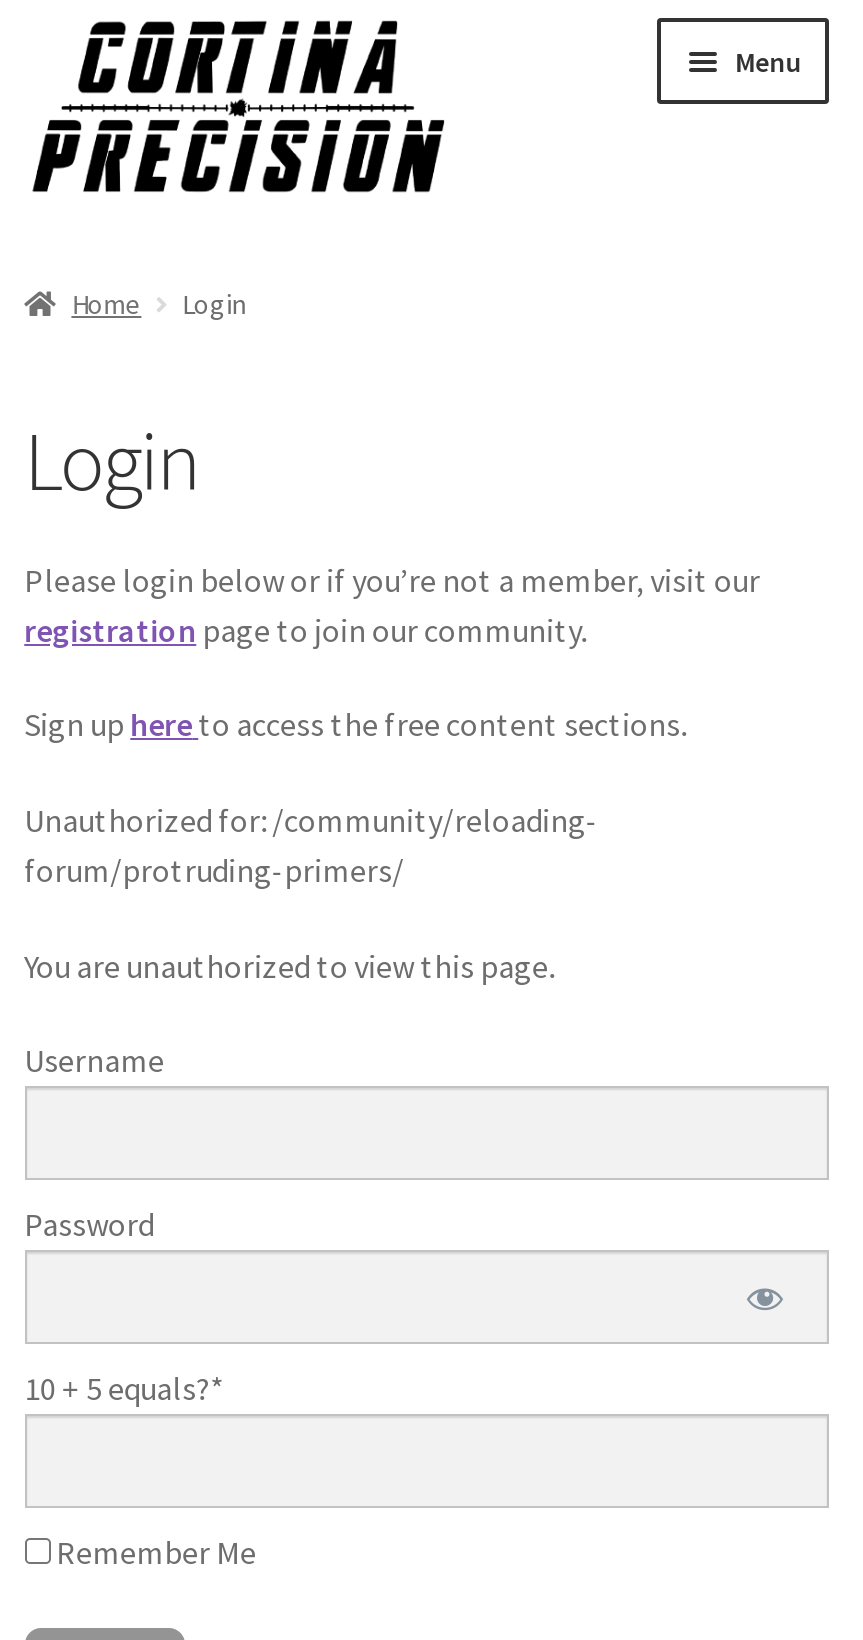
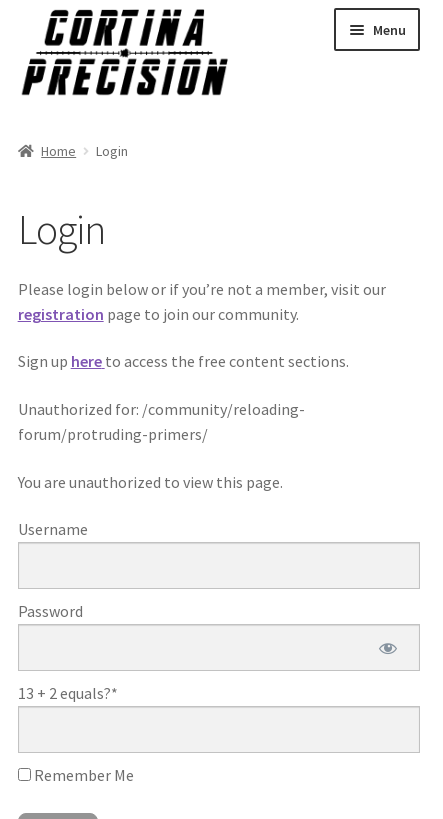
[24,1368,224,1408] 10 + 5 equals?* -> [18,683,118,703] 13 + 2 equals?*

